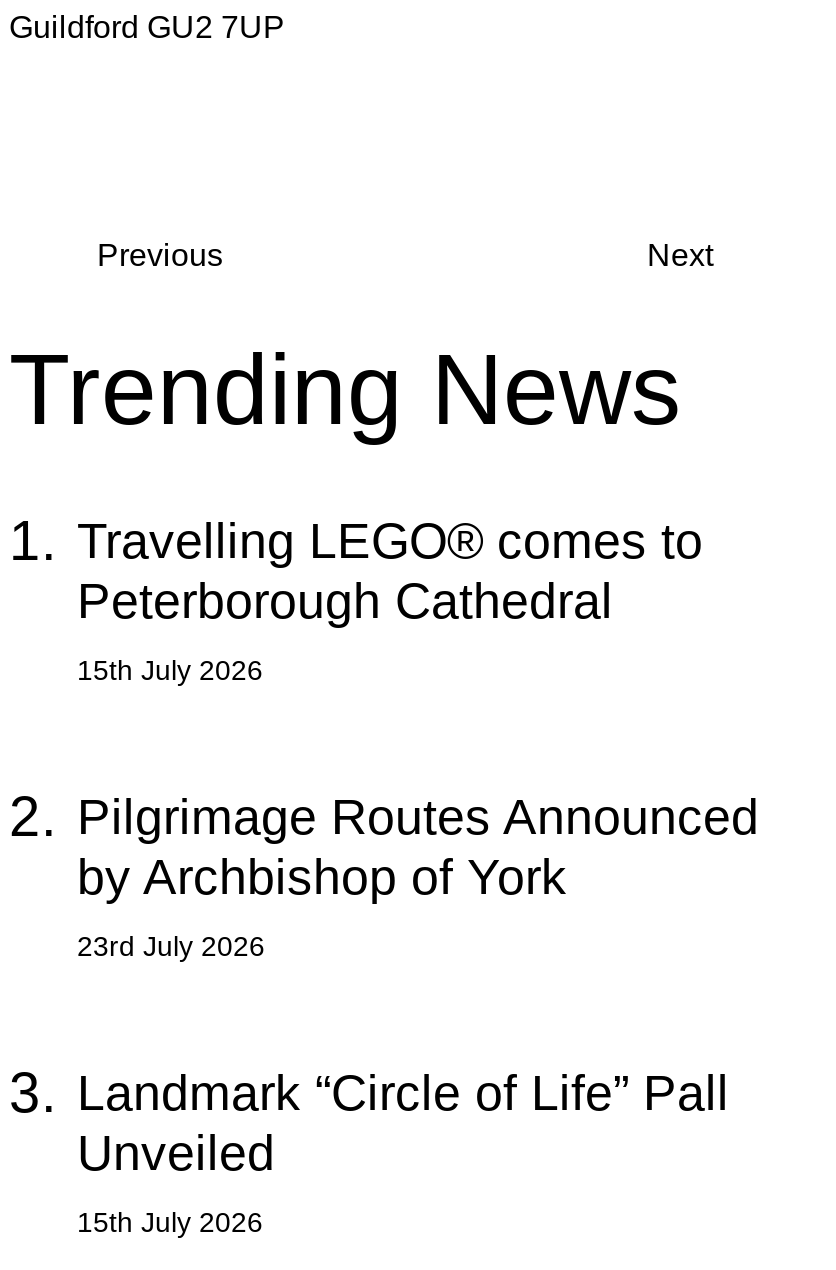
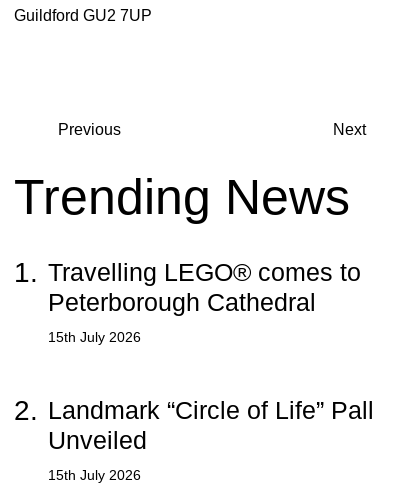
[9,786,759,1124] 2. Pilgrimage Routes Announced | by Archbishop of York | 23rd July 2026 | 3. Landmark “Circle of Life” Pall -> [14,395,374,426] 2. Landmark “Circle of Life” Pall

